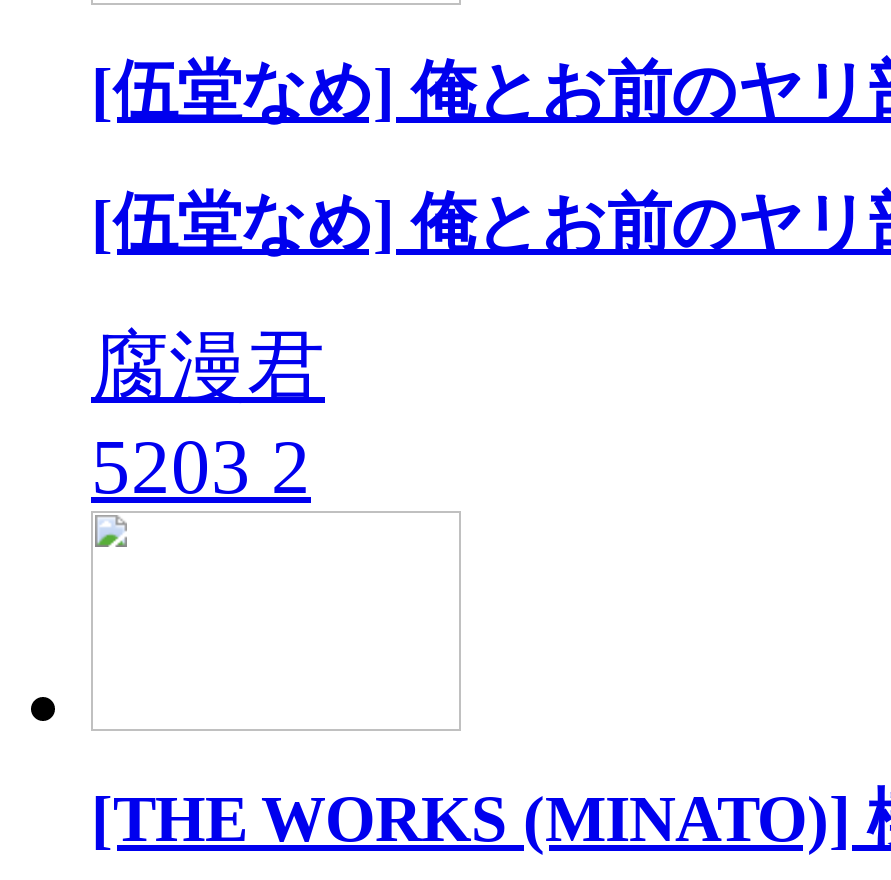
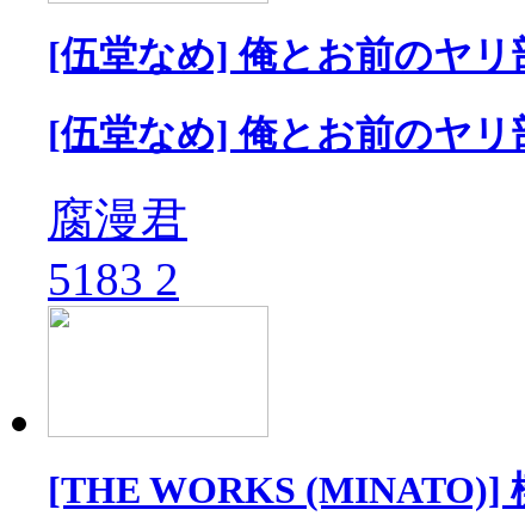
[91,424,311,510] 5203 2 -> [48,254,179,305] 5183 2

